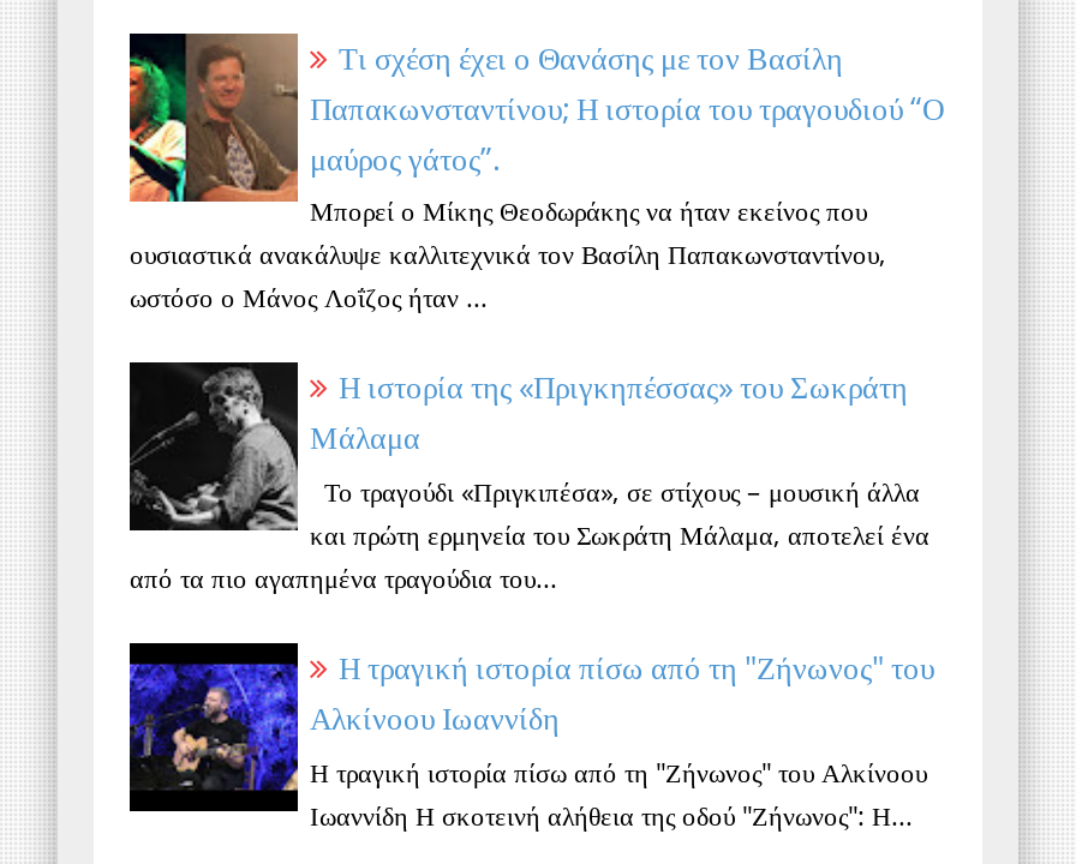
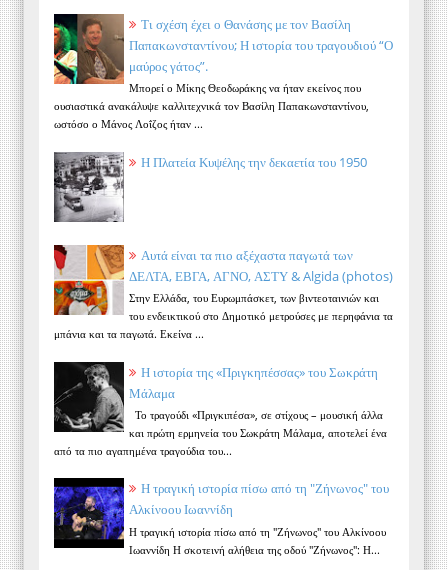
none -> [53,244,393,341] [image] | Αυτά είναι τα πιο αξέχαστα παγωτά των | ΔΕΛΤΑ, ΕΒΓΑ, ΑΓΝΟ, ΑΣΤΥ & Algida (photos) | Στην Ελλάδα, του Ευρωμπάσκετ, των βιντεοταινιών και | του ενδεικτικού στο Δημοτικό μετρούσες με περηφάνια τα | μπάνια και τα παγωτά. Εκείνα ...
none -> [54,151,367,222] [image] | Η Πλατεία Κυψέλης την δεκαετία του 1950

